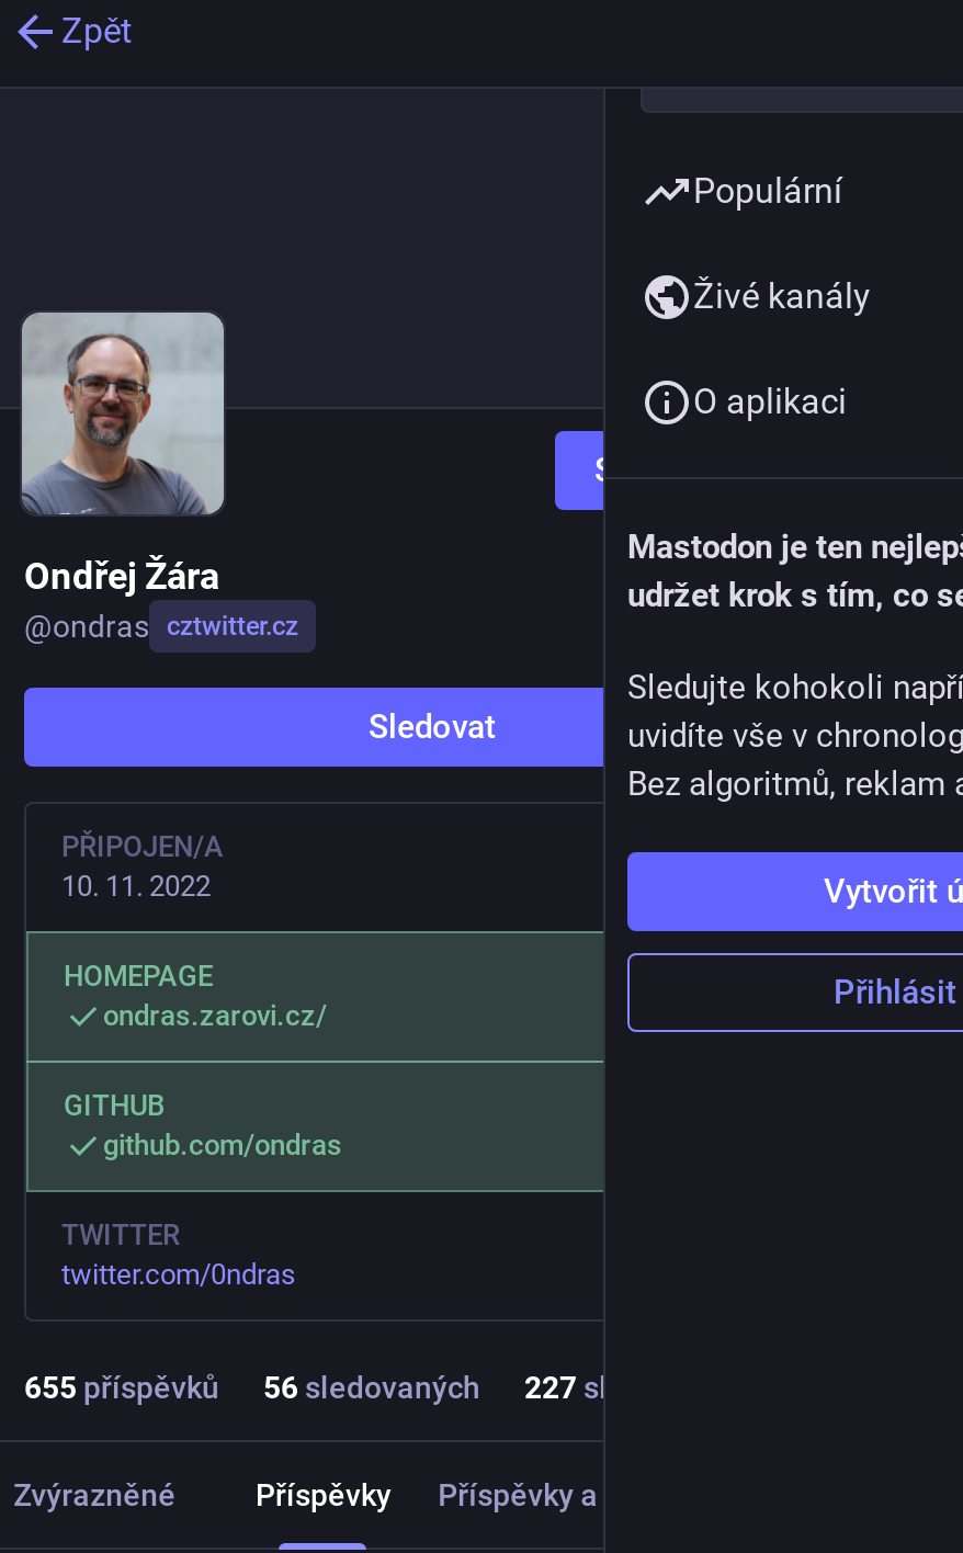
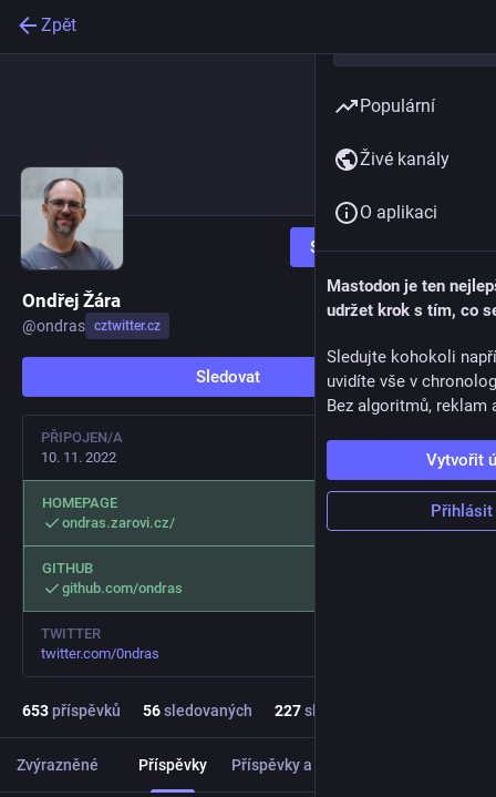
[24,1370,219,1405] 655 příspěvků -> [22,702,121,719] 653 příspěvků

